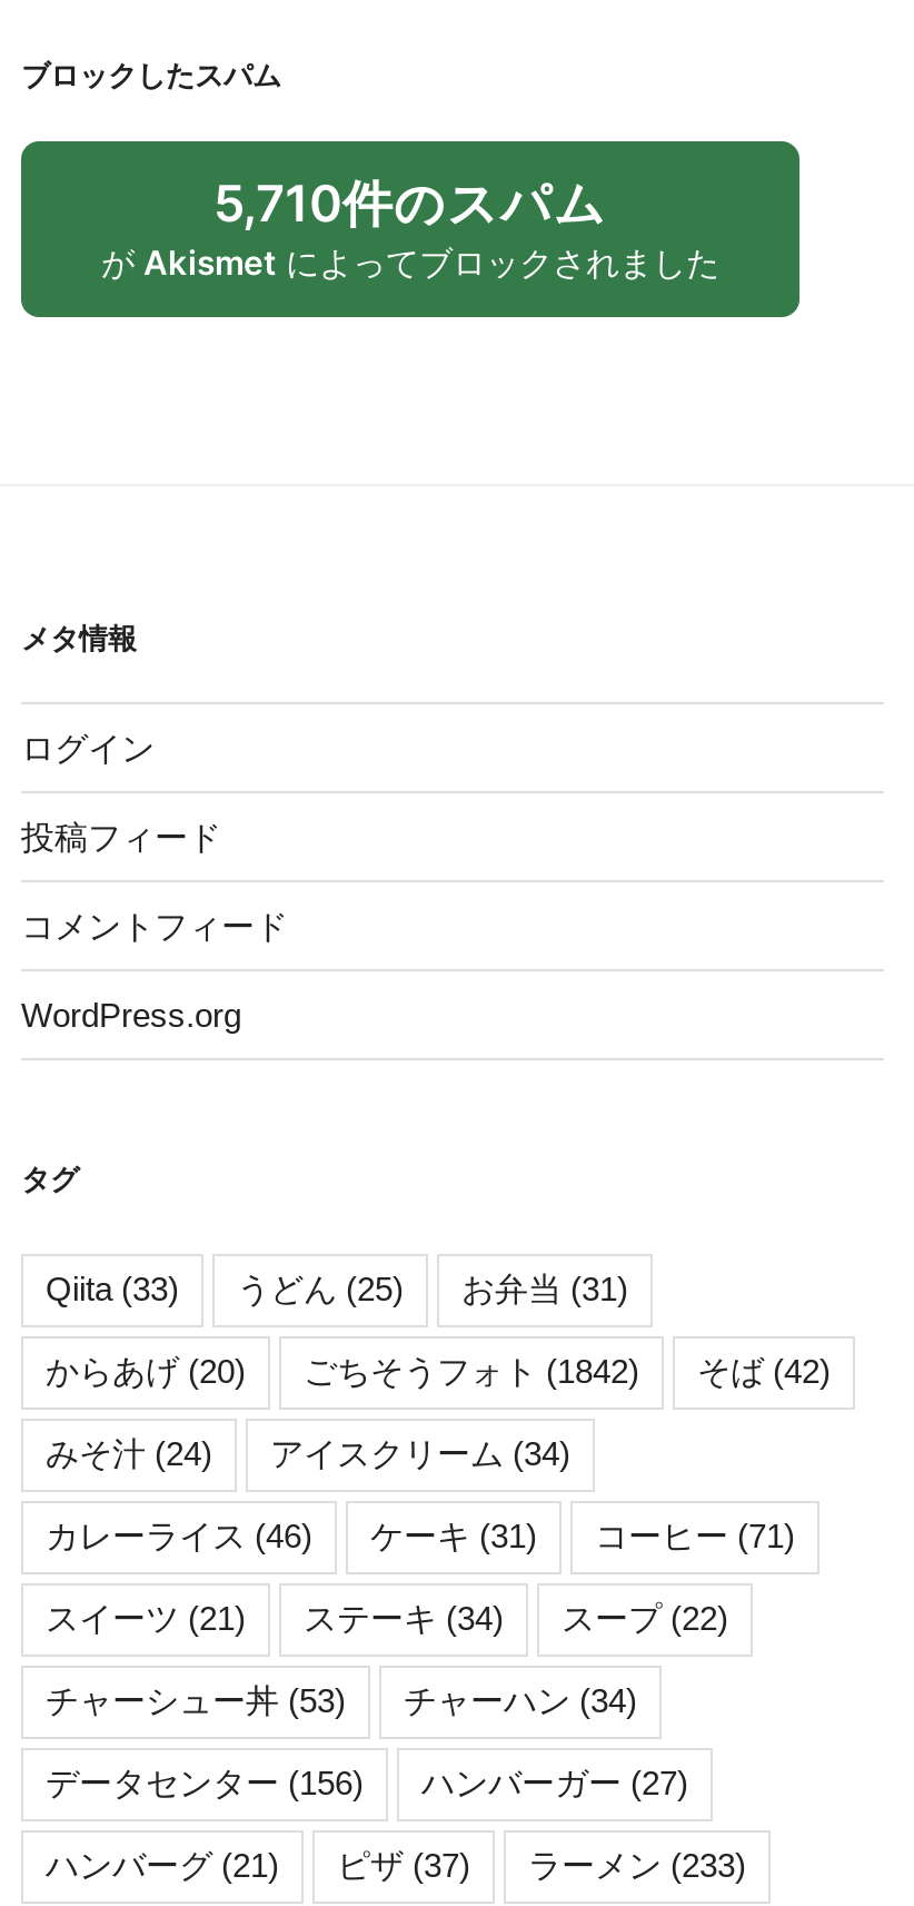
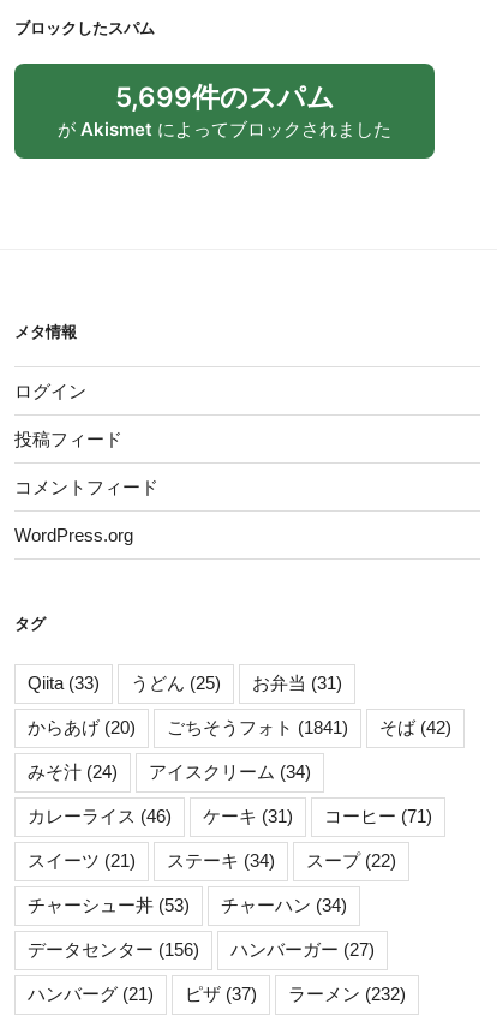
[213,172,607,232] 5,710件のスパム -> [115,80,334,113] 5,699件のスパム
[304,1351,639,1389] ごちそうフォト(1842) -> [167,717,348,737] ごちそうフォト(1841)
[46,1845,746,1883] ハンバーグ(21) ピザ(37) ラーメン(233) -> [28,983,406,1004] ハンバーグ(21) ピザ(37) ラーメン(232)

